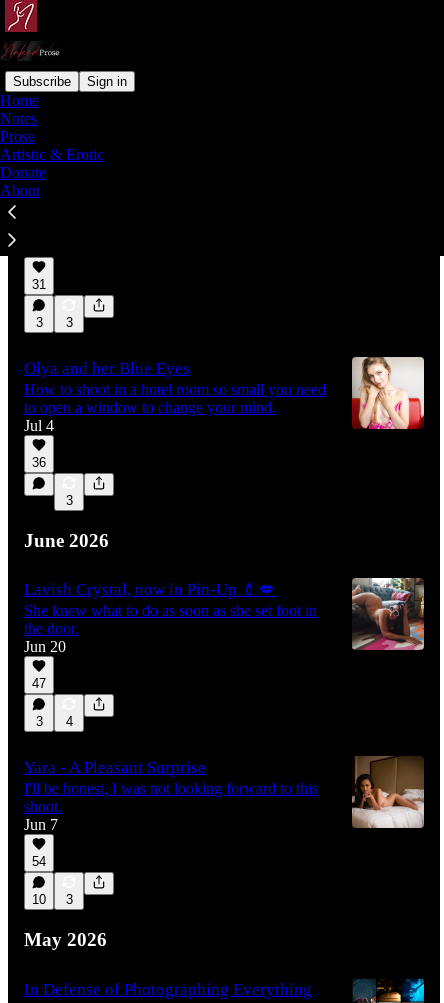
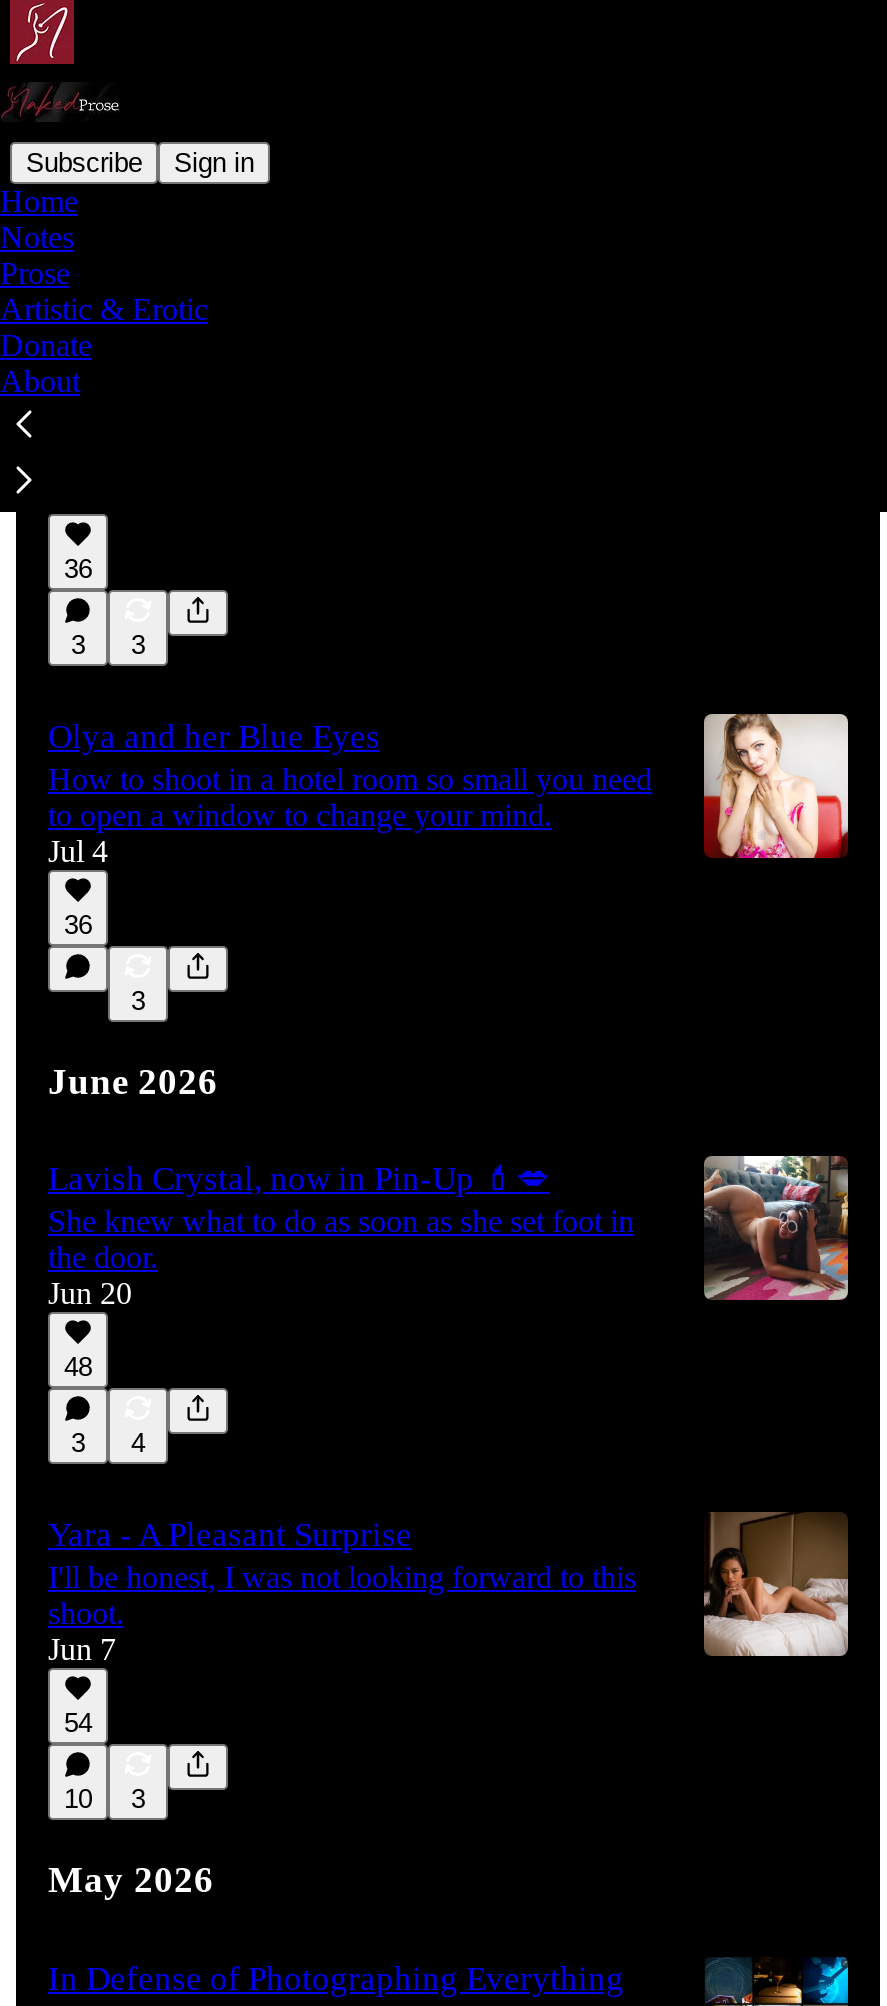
[32,277,46,292] 31 -> [64,554,92,584] 36
[32,676,46,691] 47 -> [64,1353,92,1383] 48

